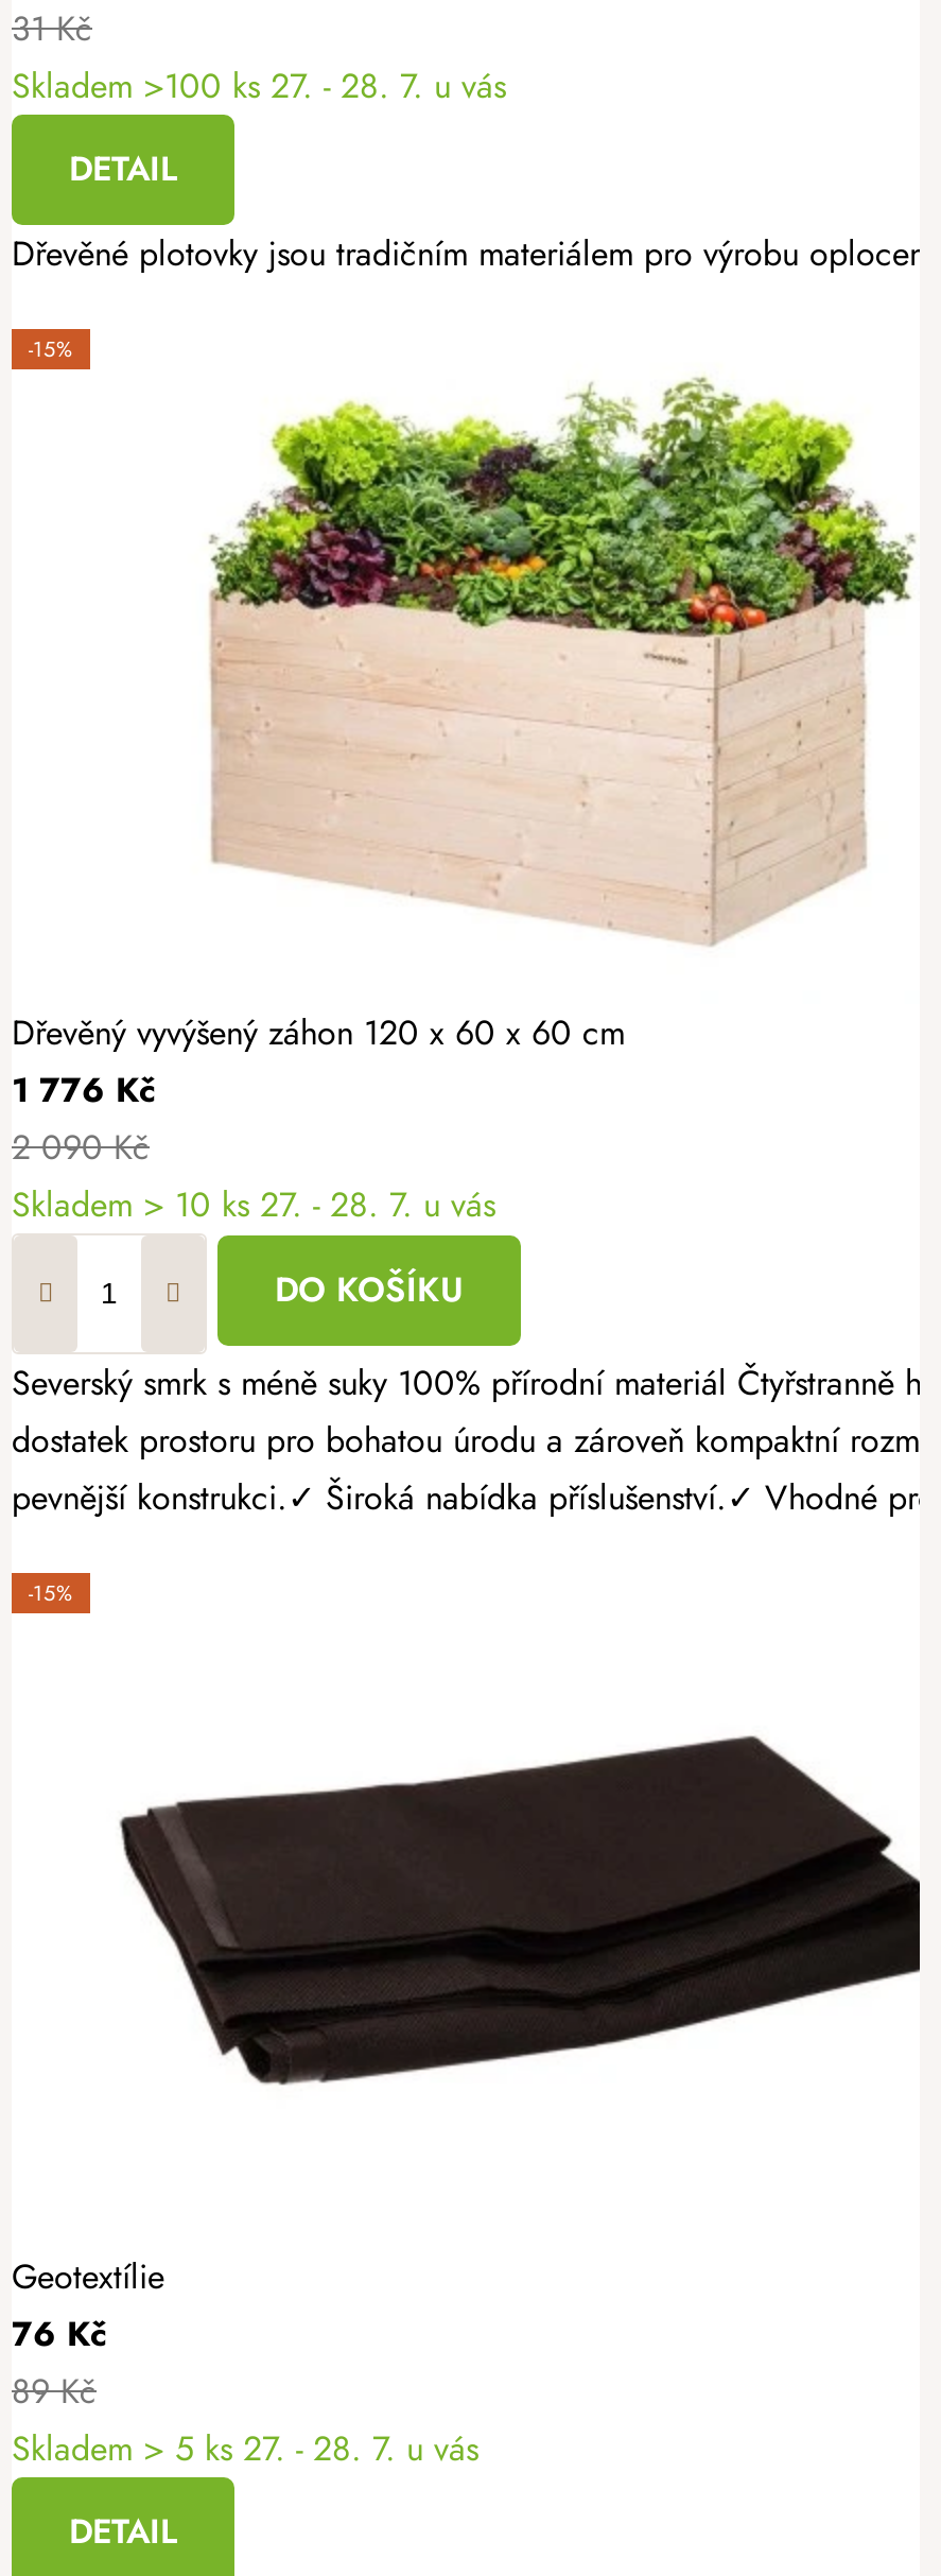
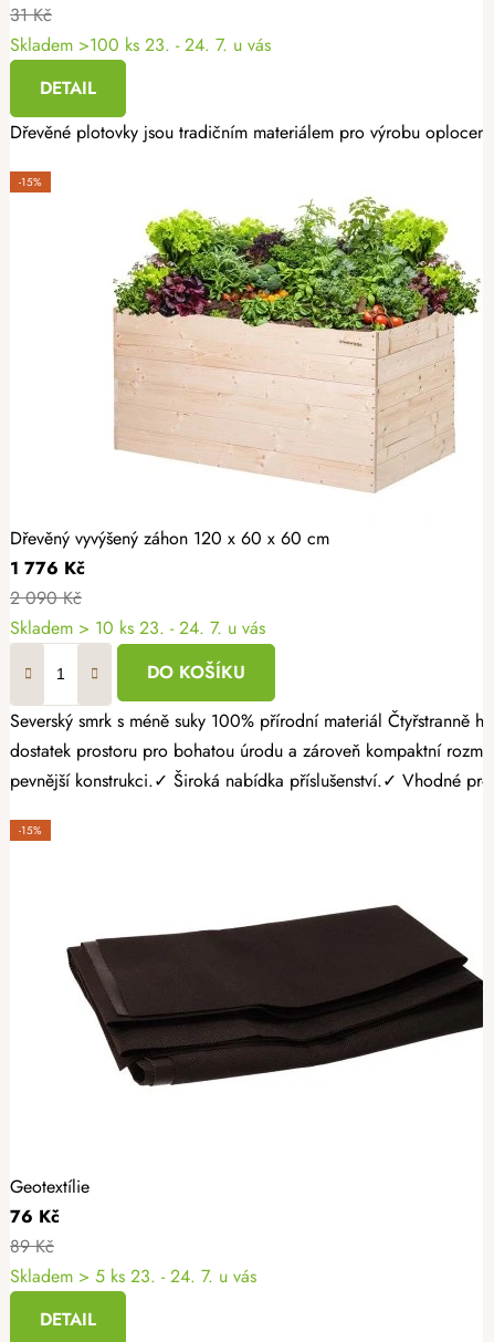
[12,61,506,110] Skladem >100 ks 27. - 28. 7. u vás -> [10,32,271,57] Skladem >100 ks 23. - 24. 7. u vás
[12,1180,495,1229] Skladem > 10 ks 27. - 28. 7. u vás -> [10,615,265,640] Skladem > 10 ks 23. - 24. 7. u vás
[12,2424,478,2473] Skladem > 5 ks 27. - 28. 7. u vás -> [10,1263,256,1289] Skladem > 5 ks 23. - 24. 7. u vás

